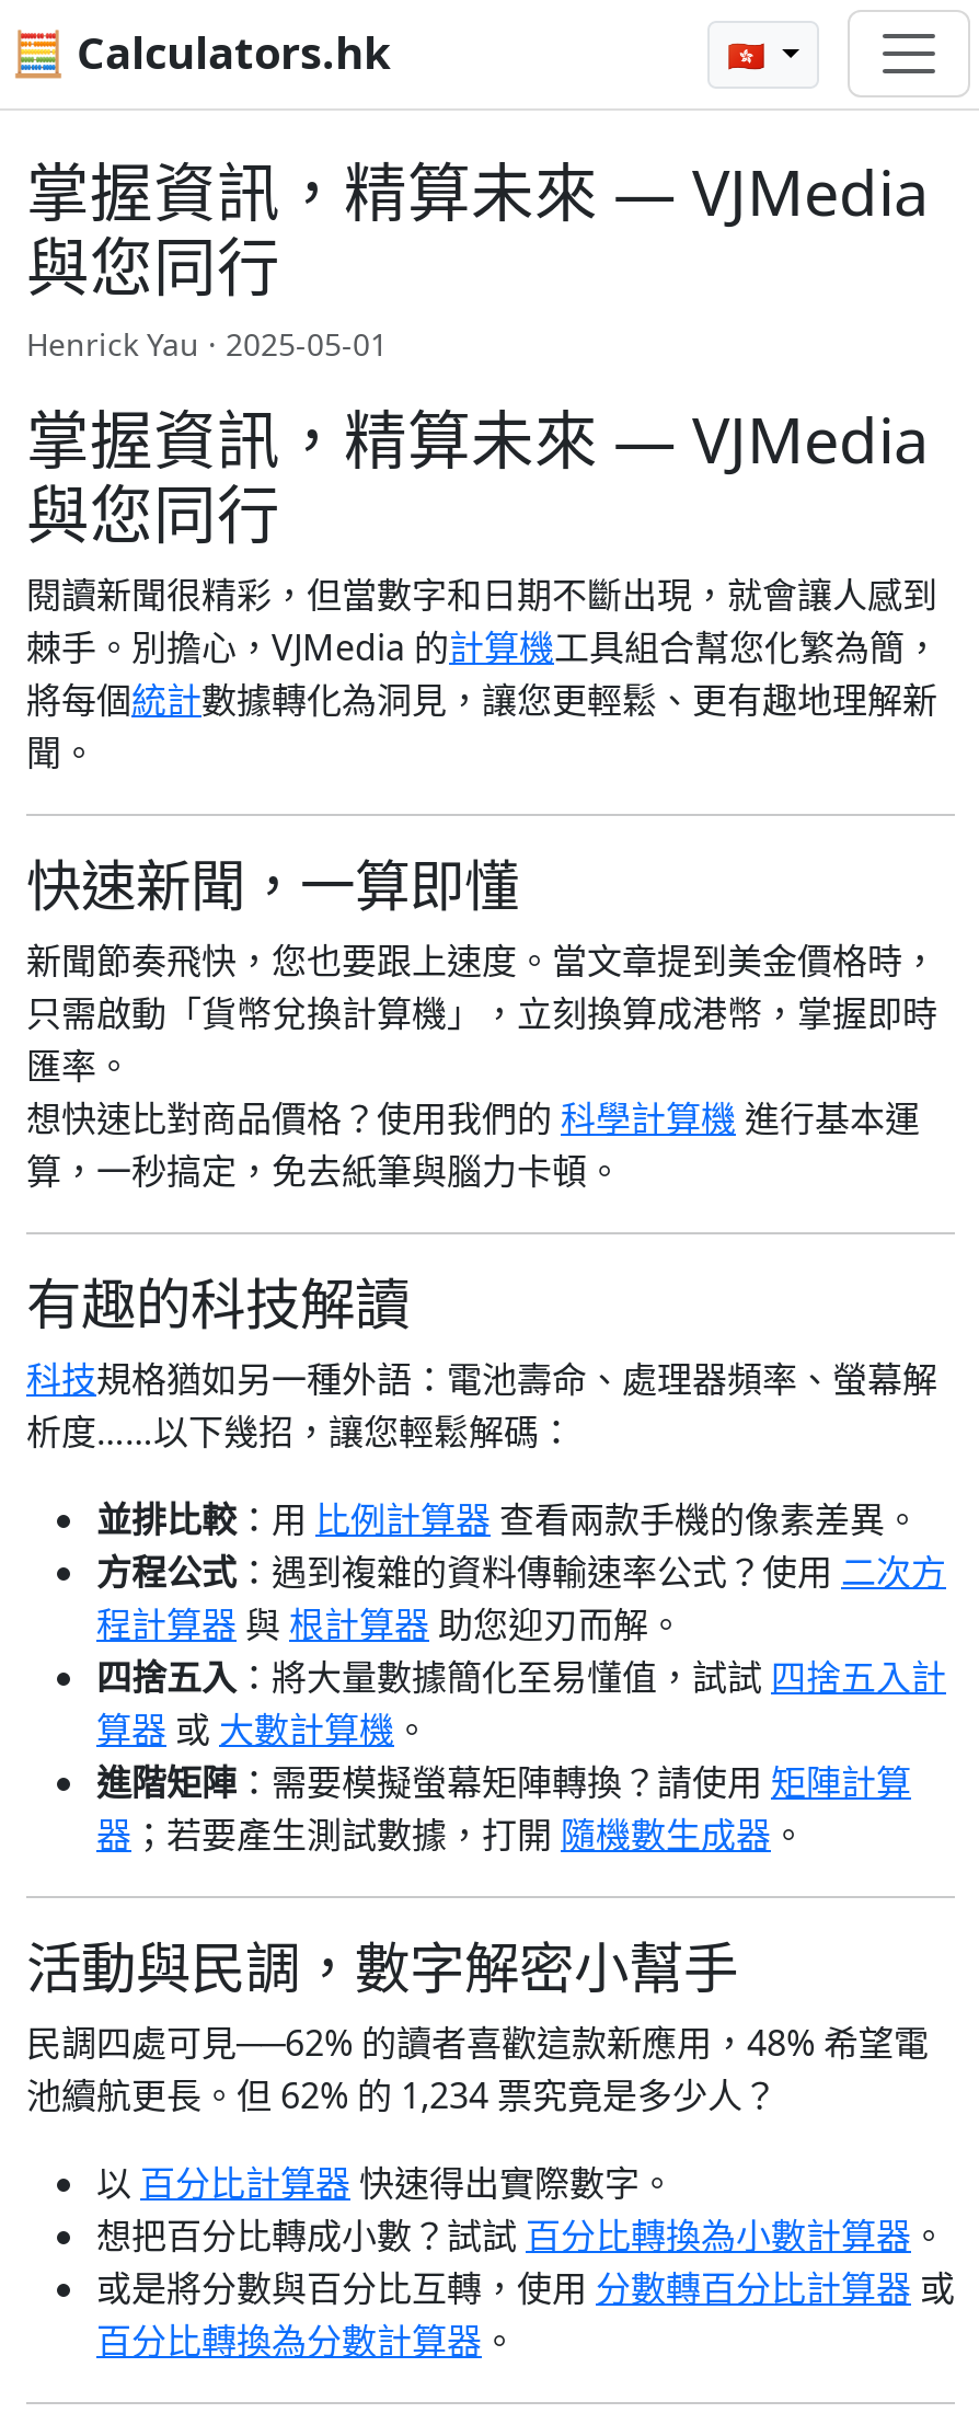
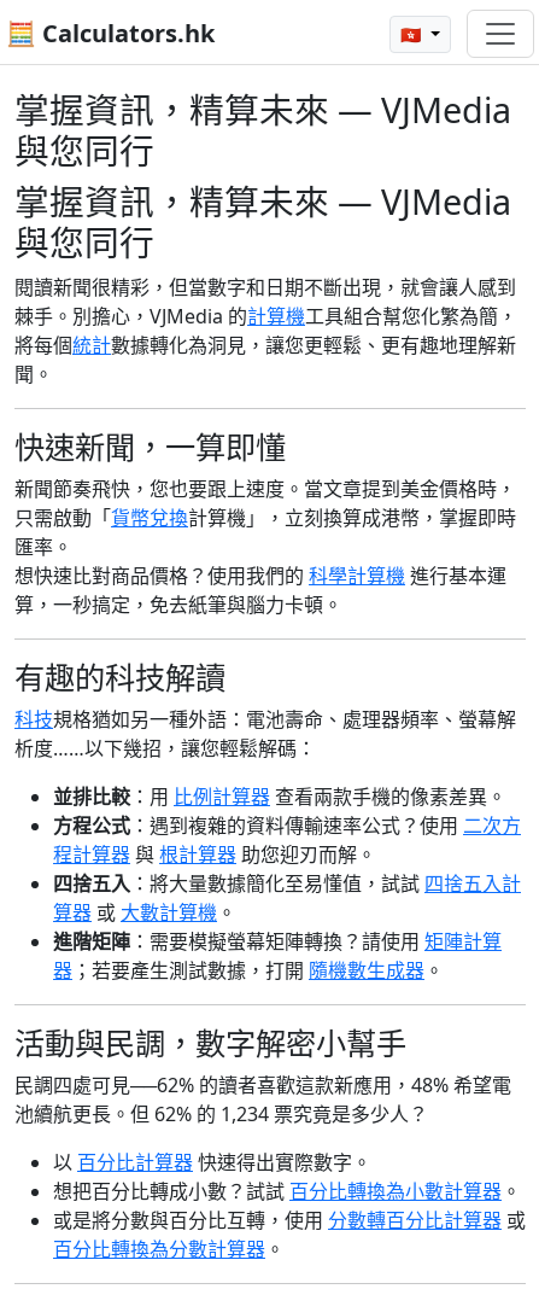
[26,323,388,365] Henrick Yau · 2025-05-01 -> none

